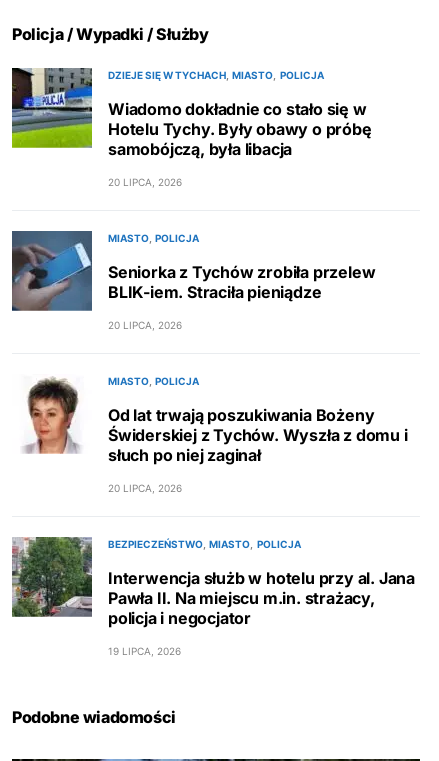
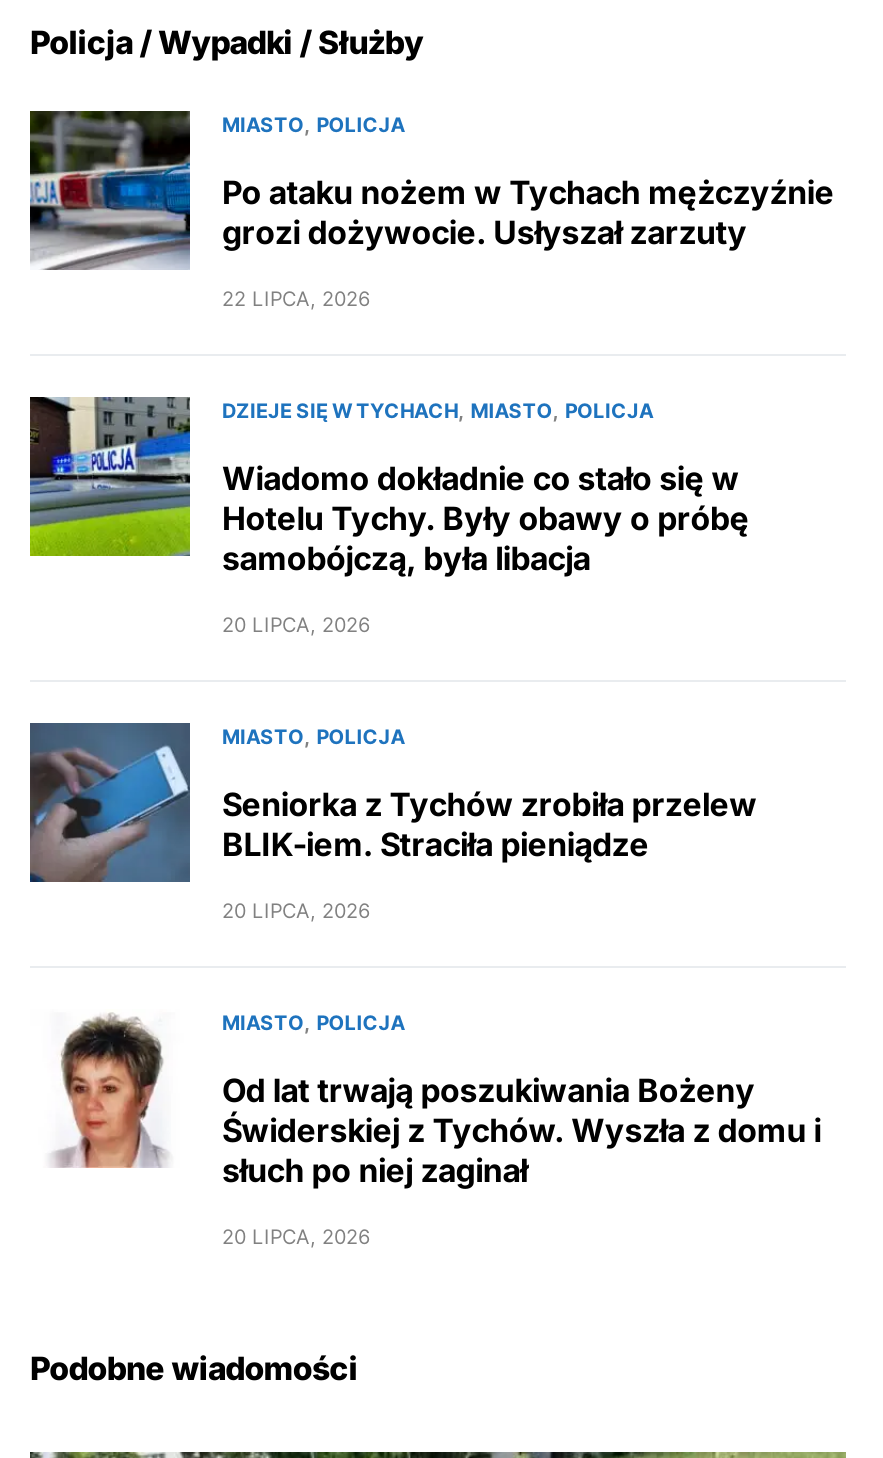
none -> [28,108,834,311] [image] | MIASTO POLICJA | Po ataku nożem w Tychach mężczyźnie | grozi dożywocie. Usłyszał zarzuty | 22 LIPCA, 2026
moved [10,66,408,494] -> [26,394,821,1249]: [image] | DZIEJE SIĘ W TYCHACH MIASTO POLICJA | Wiadomo dokładnie co stało się w | ... | słuch po niej zaginał | 20 LIPCA, 2026
[11,536,415,657] [image] | BEZPIECZEŃSTWO MIASTO POLICJA | Interwencja służb w hotelu przy al. Jana | Pawła II. Na miejscu m.in. strażacy, | policja i negocjator | 19 LIPCA, 2026 -> none

